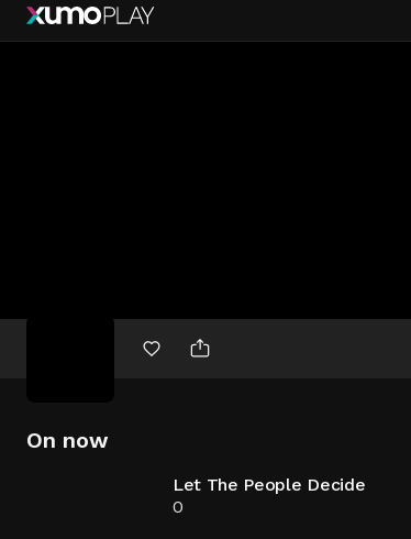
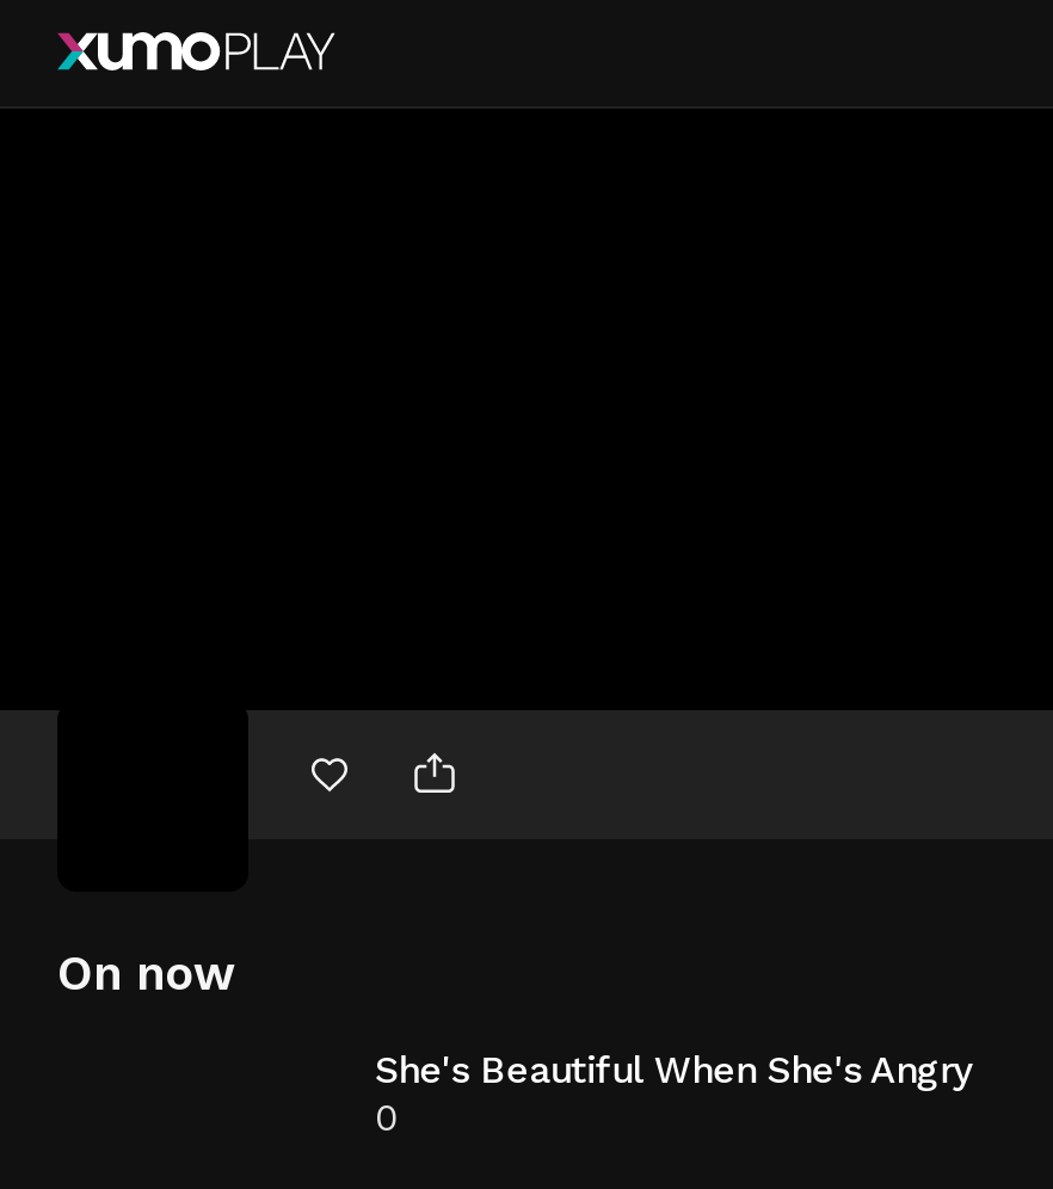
[173,474,365,495] Let The People Decide -> [375,1047,971,1092] She's Beautiful When She's Angry

